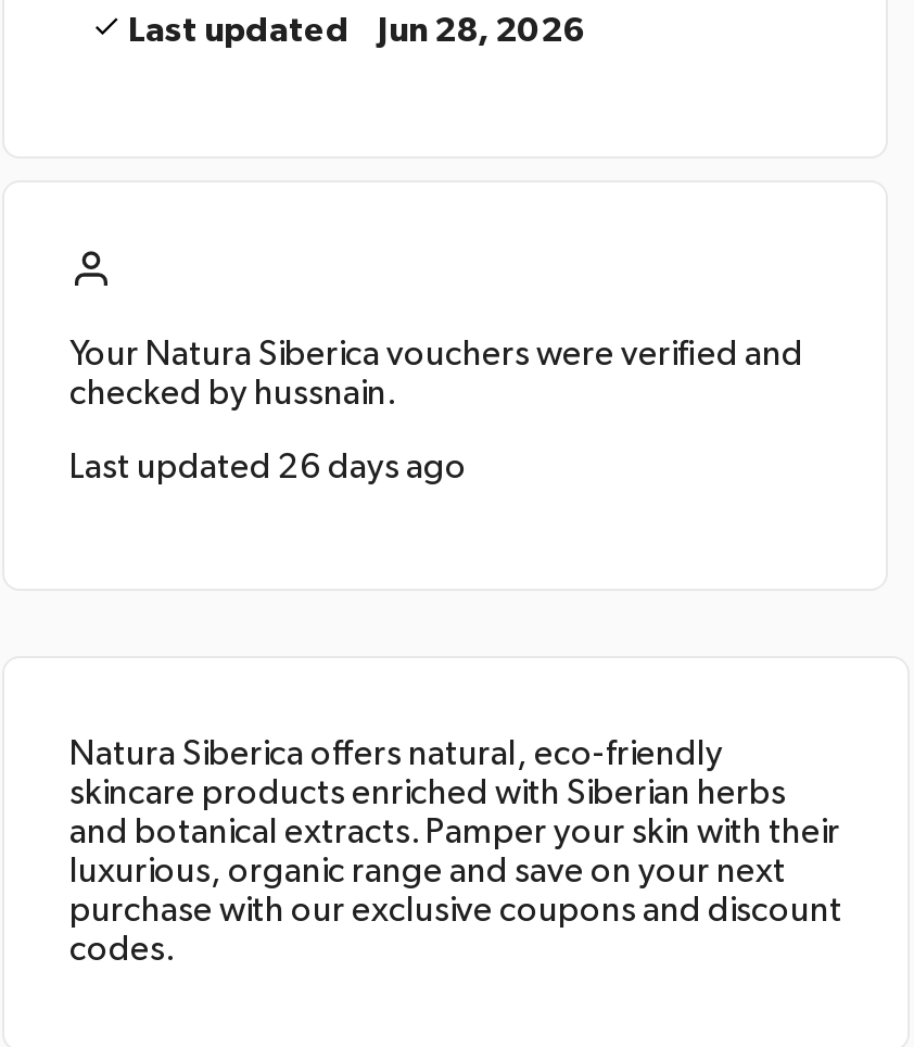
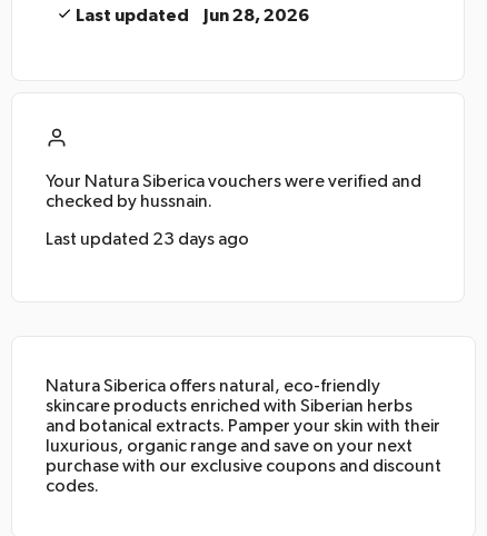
[69,451,467,486] Last updated 26 days ago -> [46,231,249,249] Last updated 23 days ago

